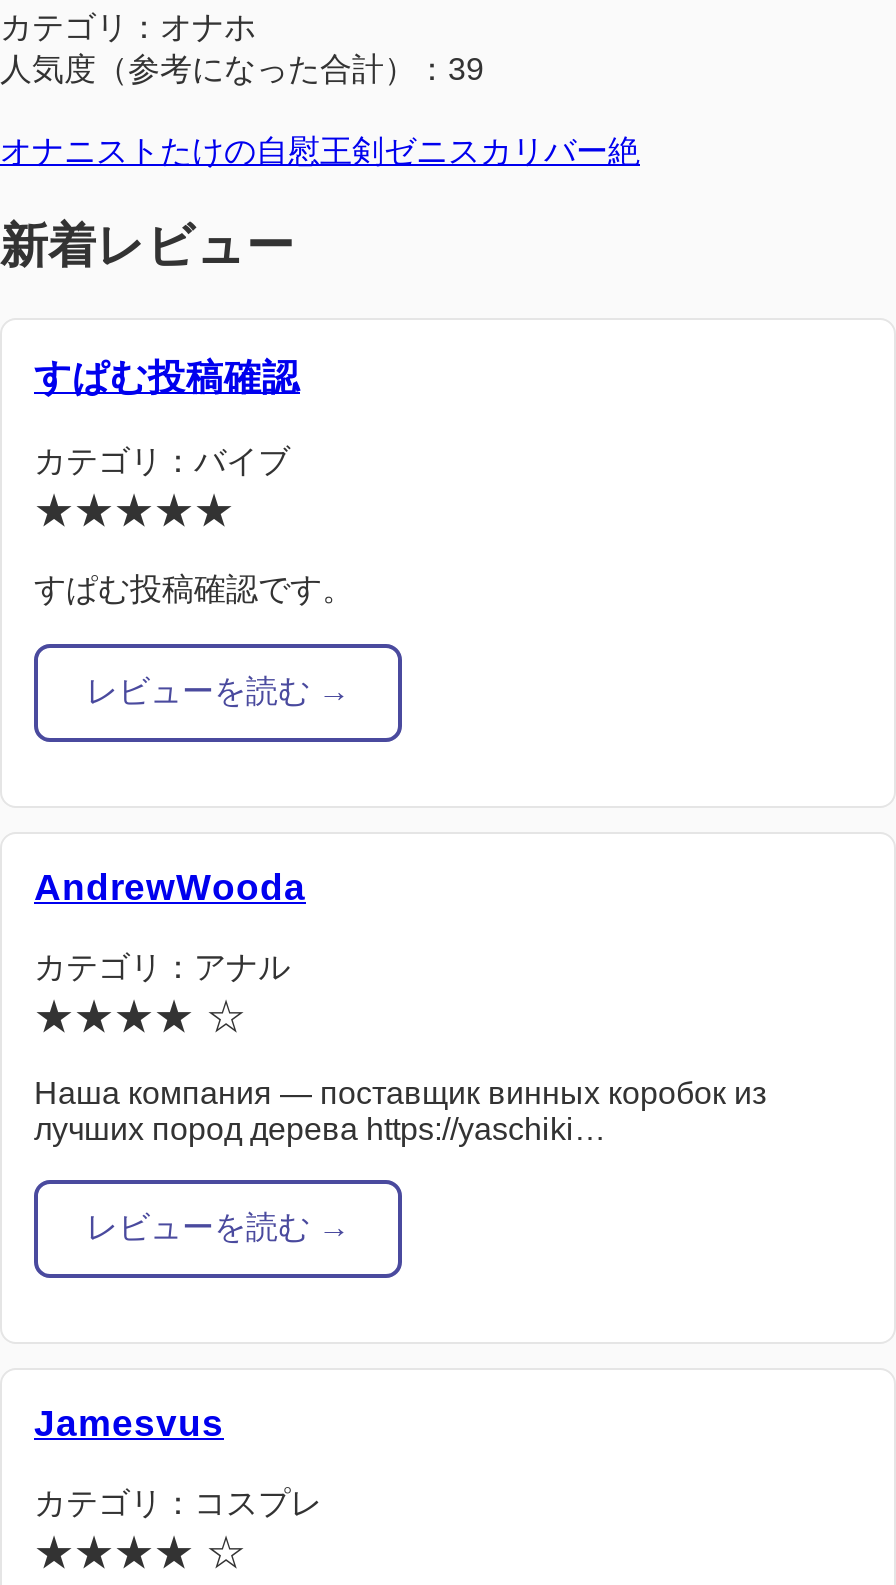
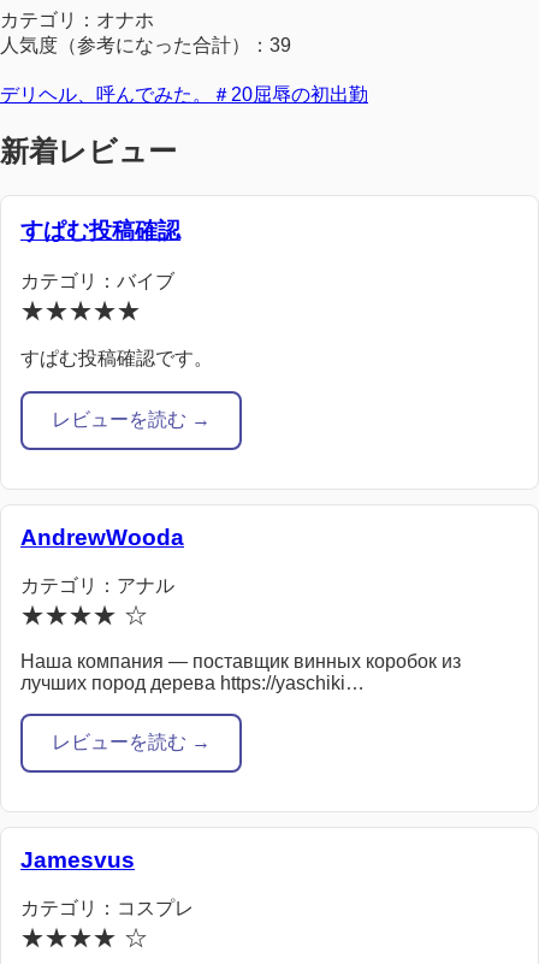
[0,135,640,169] オナニストたけの自慰王剣ゼニスカリバー絶 -> [0,85,368,105] デリヘル、呼んでみた。＃20屈辱の初出勤

